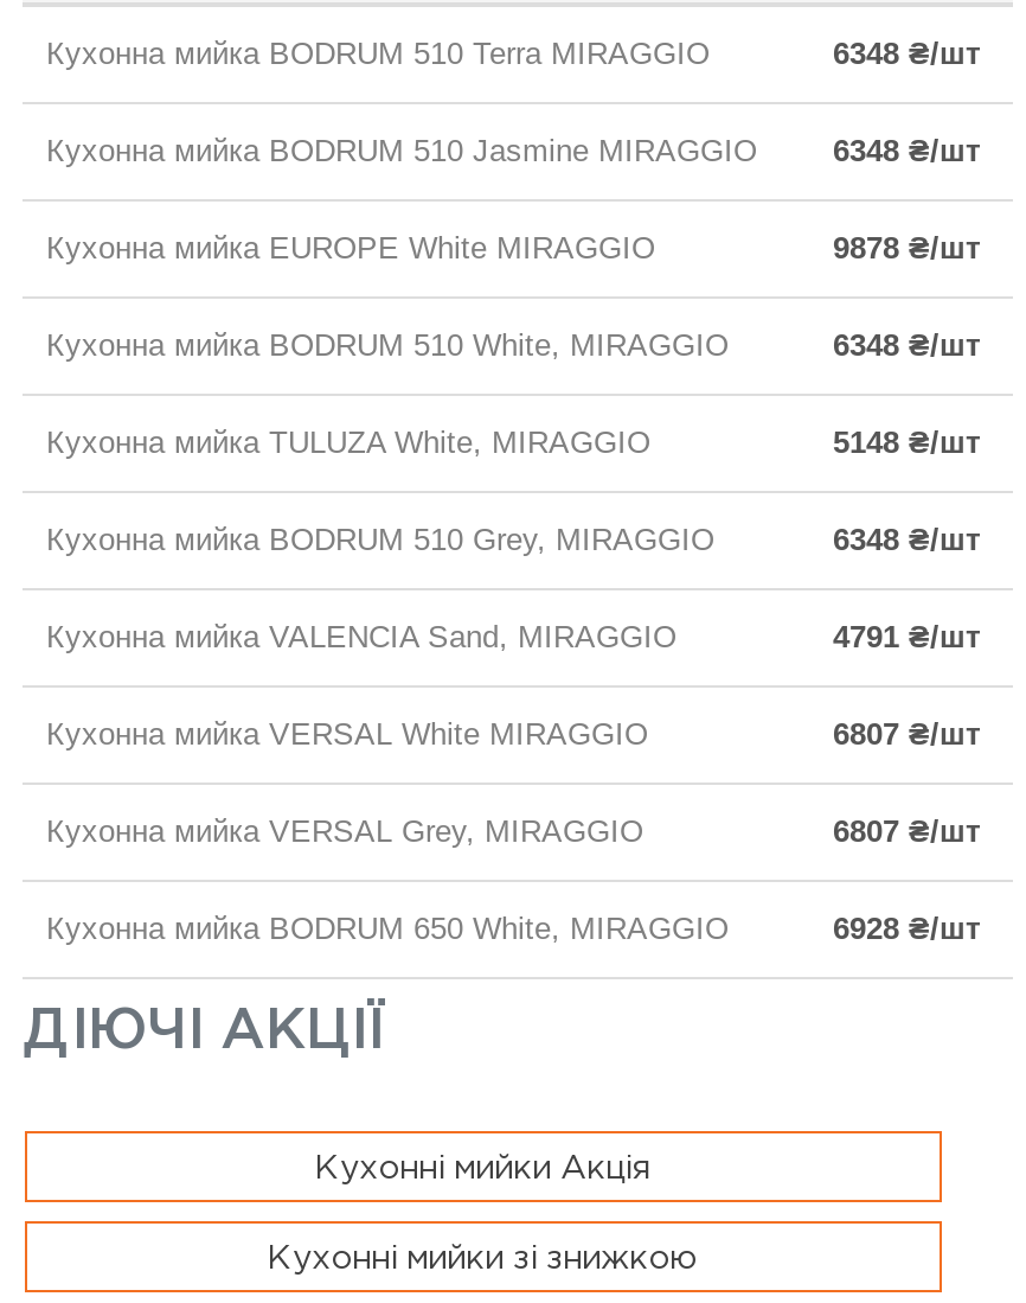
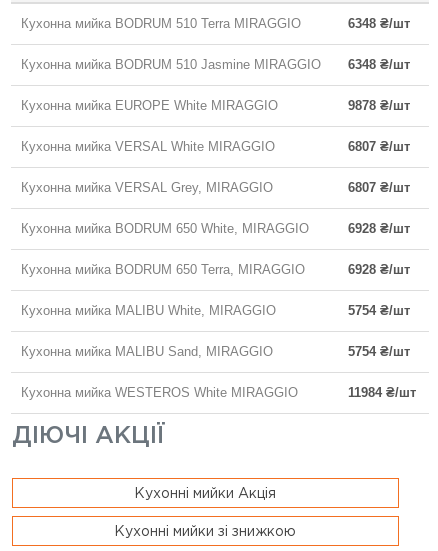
[46,327,980,654] Кухонна мийка BODRUM 510 White, MIRAGGIO | 6348 ₴/шт | Кухонна мийка TULUZA White, MIRAGGIO | 5148 ₴/шт | Кухонна мийка BODRUM 510 Grey, MIRAGGIO | 6348 ₴/шт | Кухонна мийка VALENCIA Sand, MIRAGGIO | 4791 ₴/шт -> none
moved [46,716,980,946] -> [21,139,410,236]: Кухонна мийка VERSAL White MIRAGGIO | 6807 ₴/шт | Кухонна мийка VERSAL Grey, MIRAGGIO | 6807 ₴/шт | Кухонна мийка BODRUM 650 White, MIRAGGIO | 6928 ₴/шт
none -> [21,262,416,400] Кухонна мийка BODRUM 650 Terra, MIRAGGIO | 6928 ₴/шт | Кухонна мийка MALIBU White, MIRAGGIO | 5754 ₴/шт | Кухонна мийка MALIBU Sand, MIRAGGIO | 5754 ₴/шт | Кухонна мийка WESTEROS White MIRAGGIO | 11984 ₴/шт

